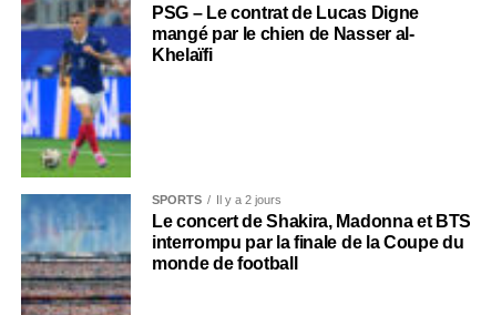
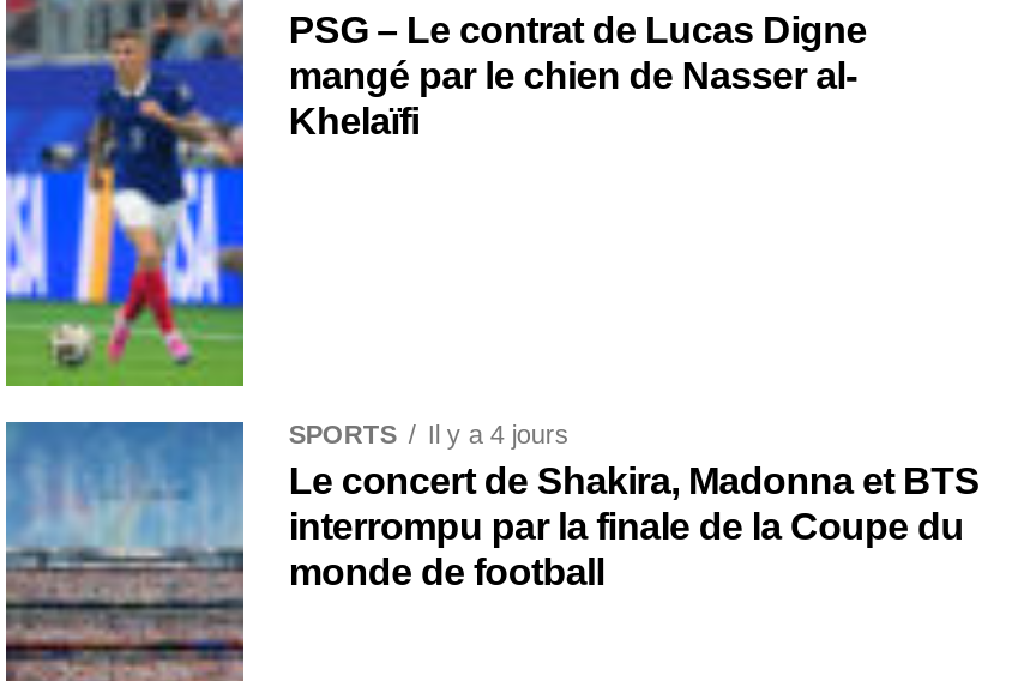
[152,193,281,207] SPORTS Il y a 2 jours -> [289,418,569,447] SPORTS Il y a 4 jours

